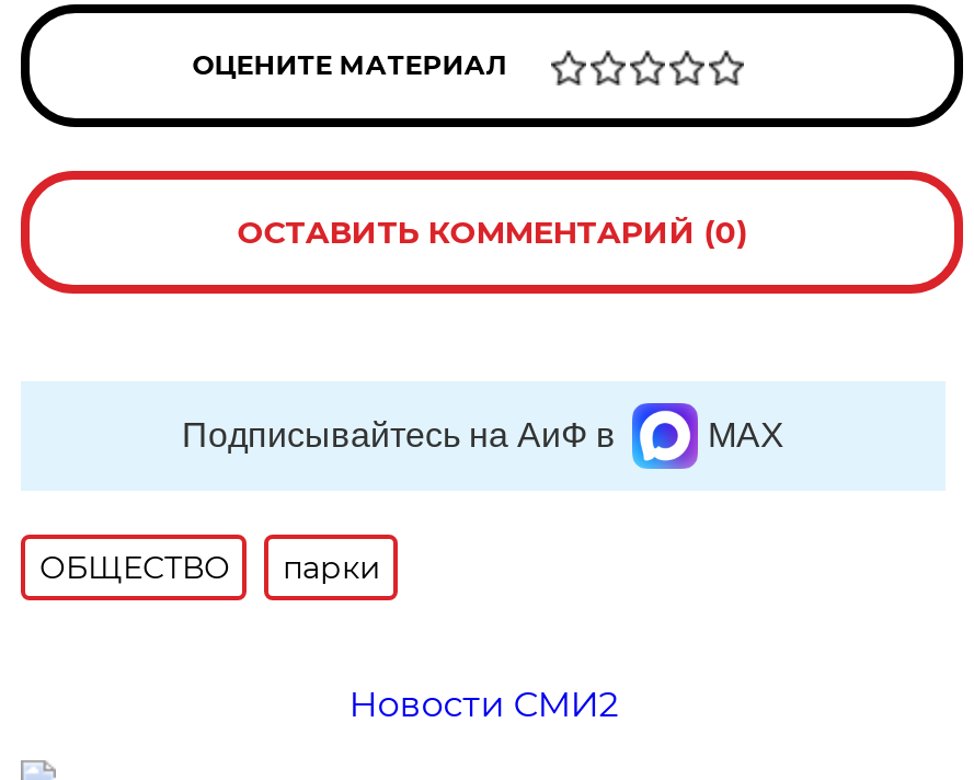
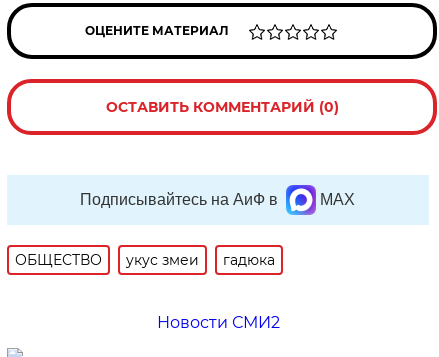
[282,548,381,587] парки -> [126,251,275,269] укус змеи | гадюка

